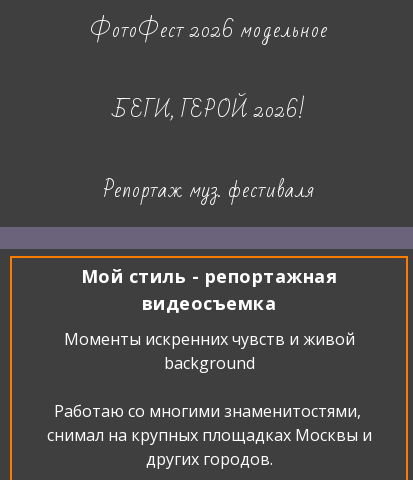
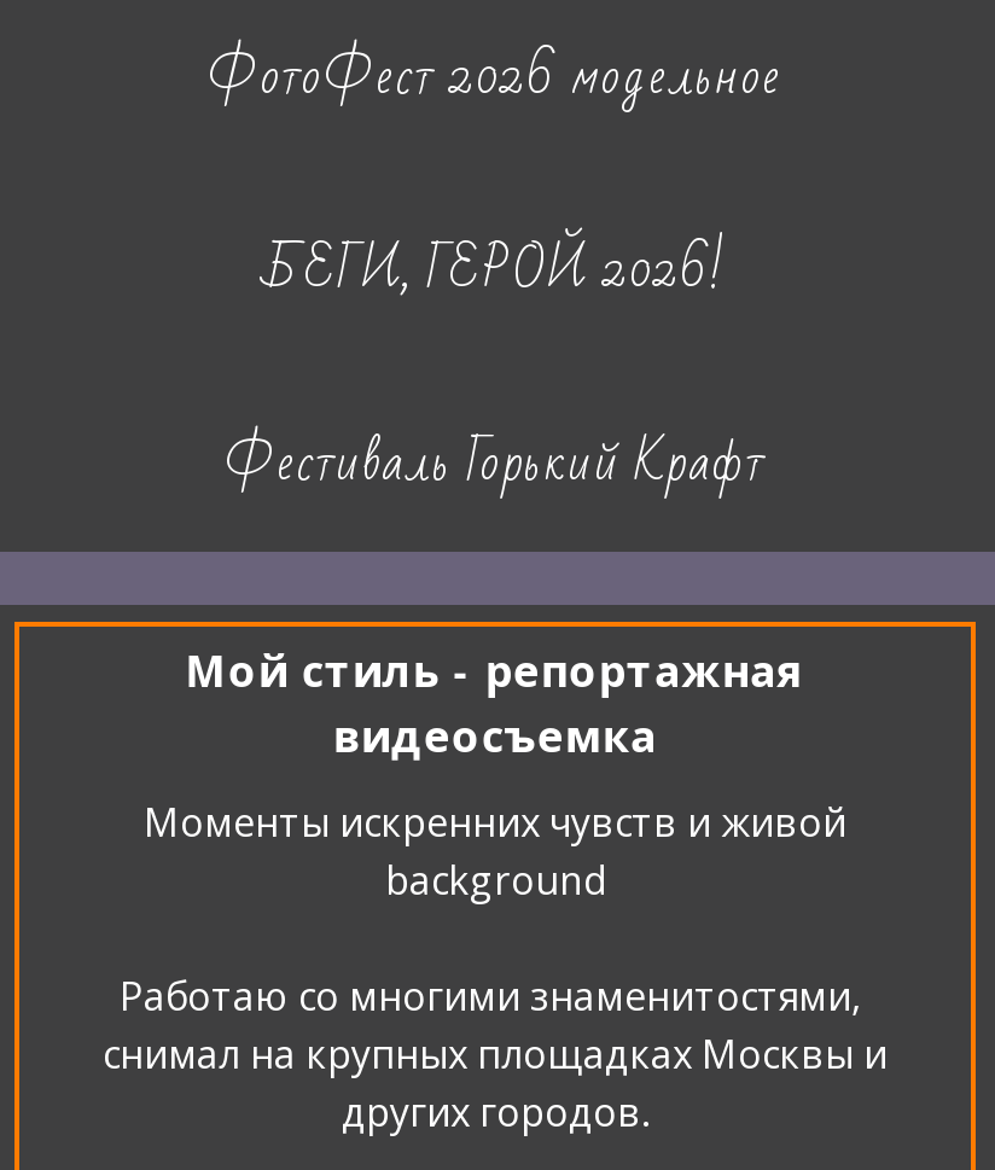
[103,171,315,210] Репортаж муз. фестиваля -> [225,416,766,510] Фестиваль Горький Крафт

